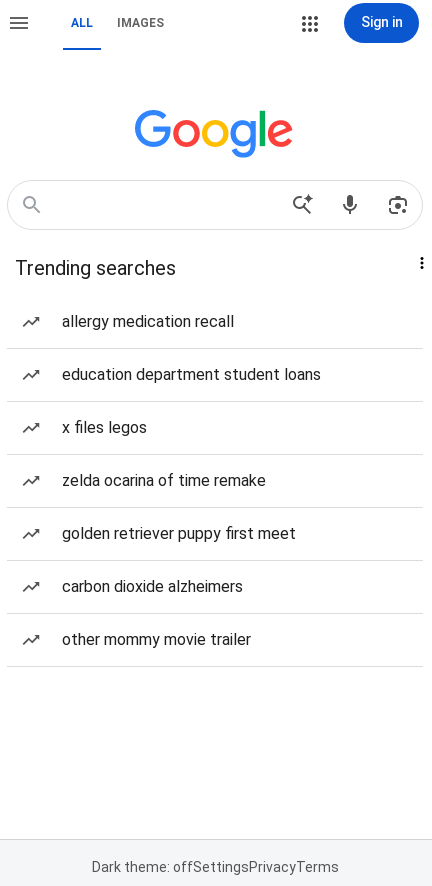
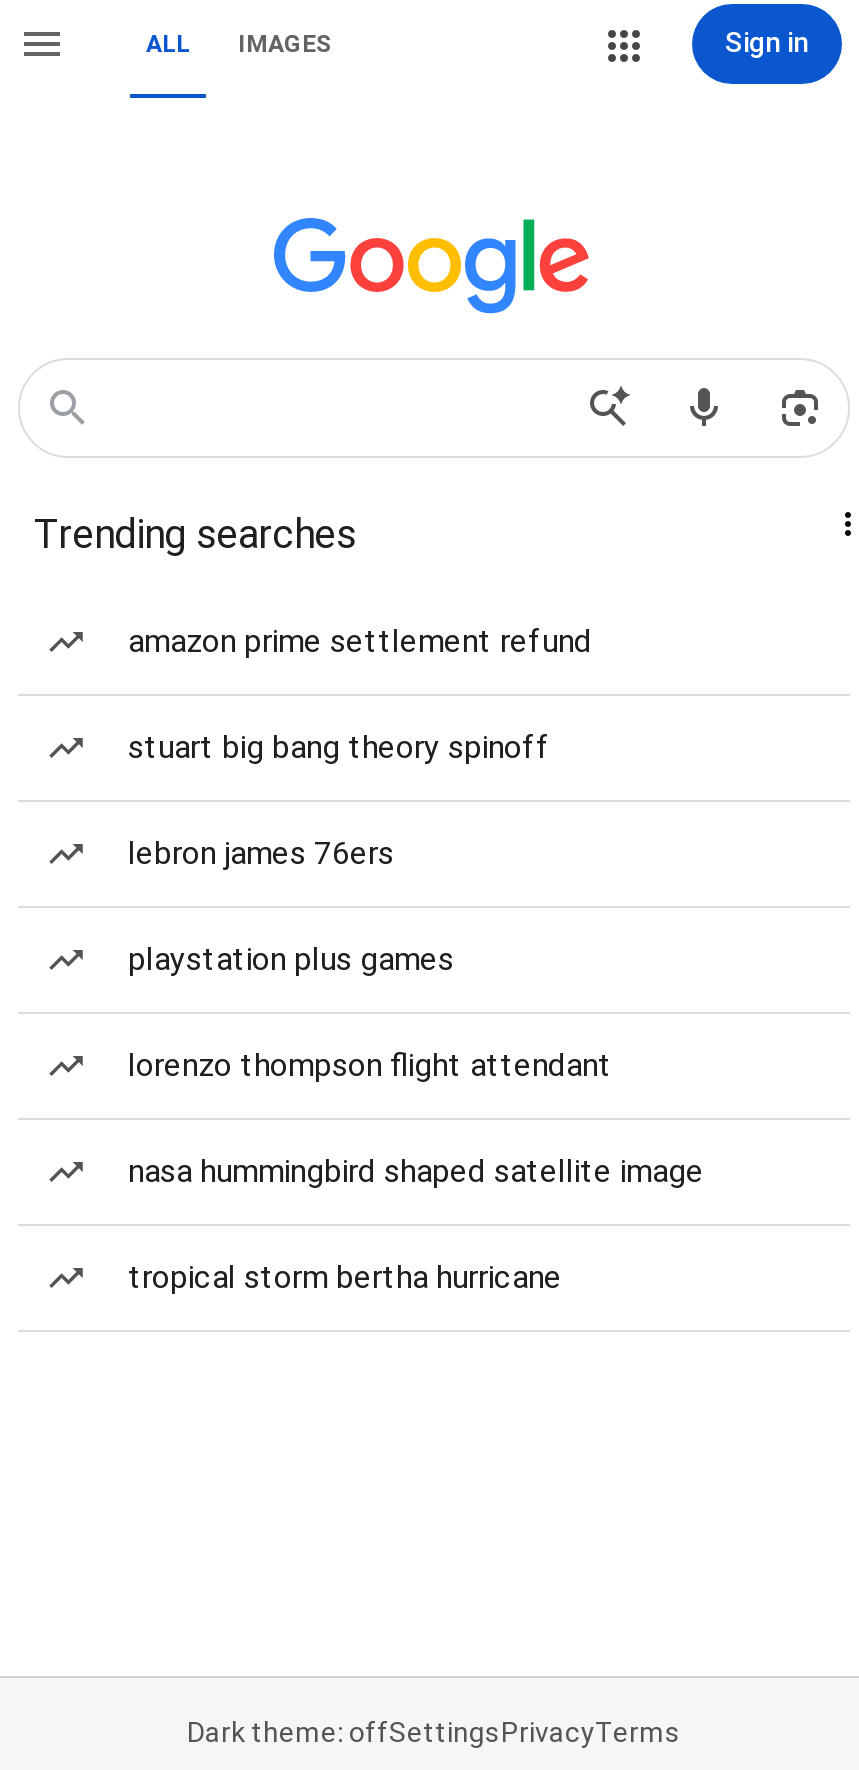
[62,312,234,331] allergy medication recall -> [128,622,592,660] amazon prime settlement refund
[62,365,321,384] education department student loans -> [128,728,550,766] stuart big bang theory spinoff
[62,418,147,437] x files legos -> [128,834,394,872] lebron james 76ers
[62,471,266,490] zelda ocarina of time remake -> [128,940,454,978] playstation plus games
[62,524,296,543] golden retriever puppy first meet -> [128,1046,612,1084] lorenzo thompson flight attendant
[62,577,243,596] carbon dioxide alzheimers -> [128,1152,704,1190] nasa hummingbird shaped satellite image
[62,630,251,649] other mommy movie trailer -> [128,1258,562,1296] tropical storm bertha hurricane

